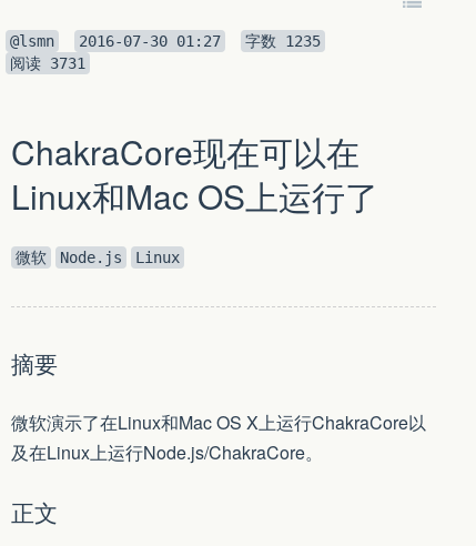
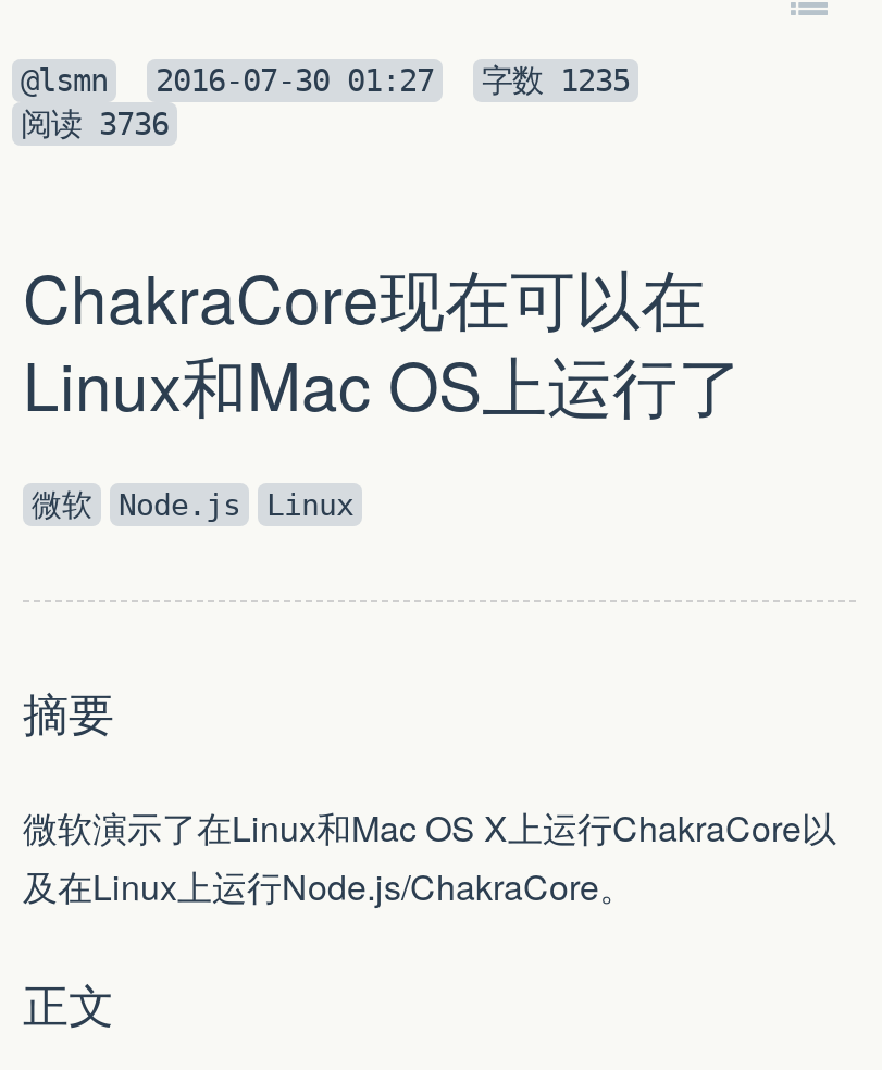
[10,54,85,72] 阅读3731 -> [21,107,169,141] 阅读3736

